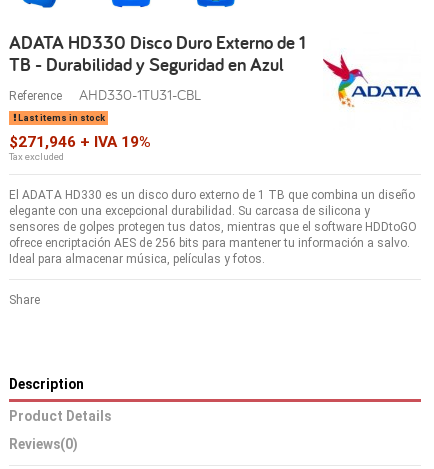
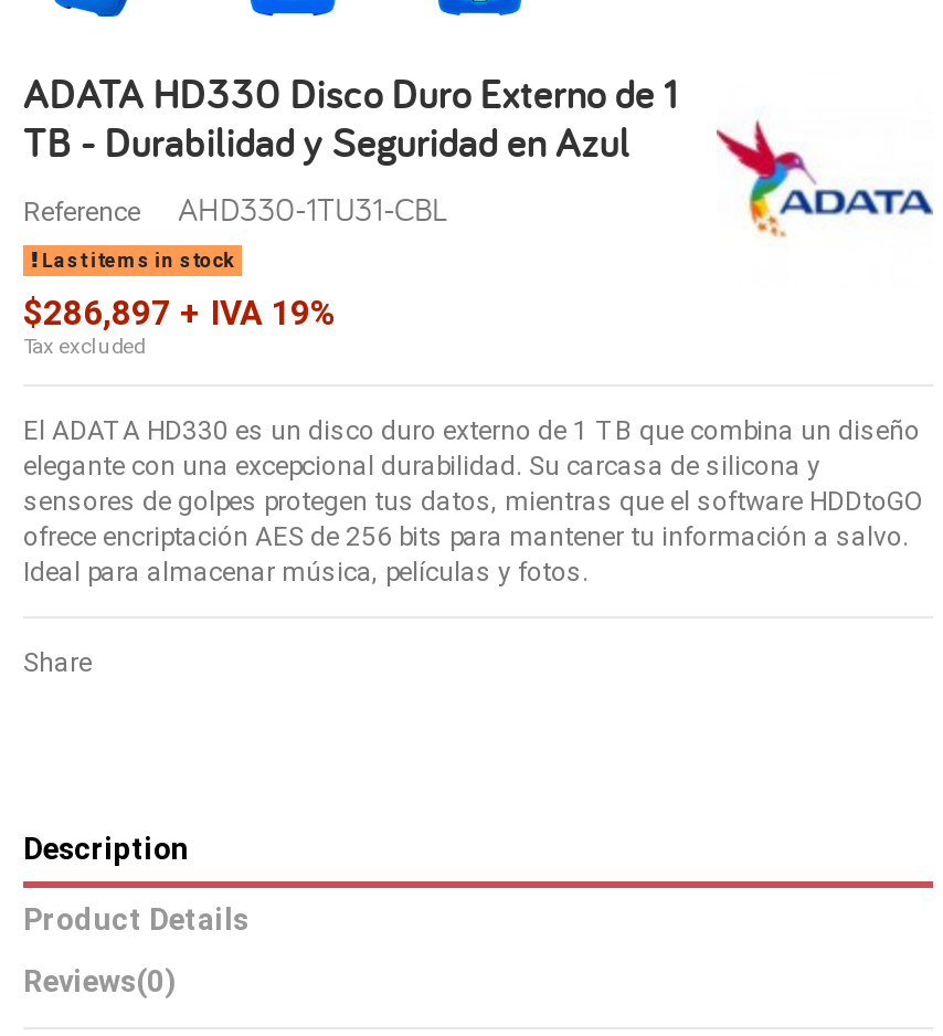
[9,133,151,151] $271,946 + IVA 19% -> [23,293,337,333] $286,897 + IVA 19%

